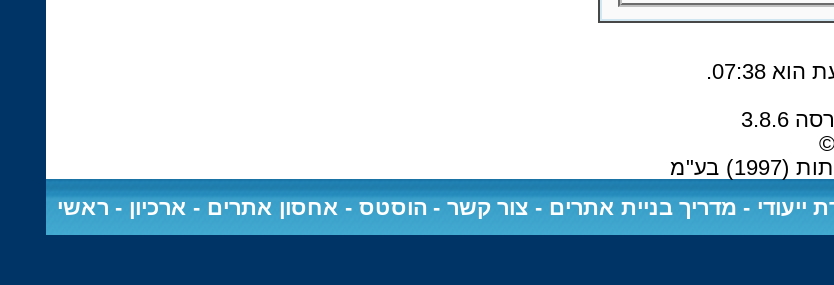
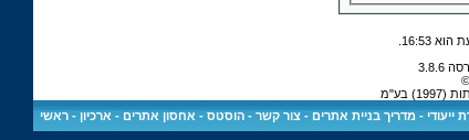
[712,60,766,84] 07:38 -> [402,35,431,48] 16:53

